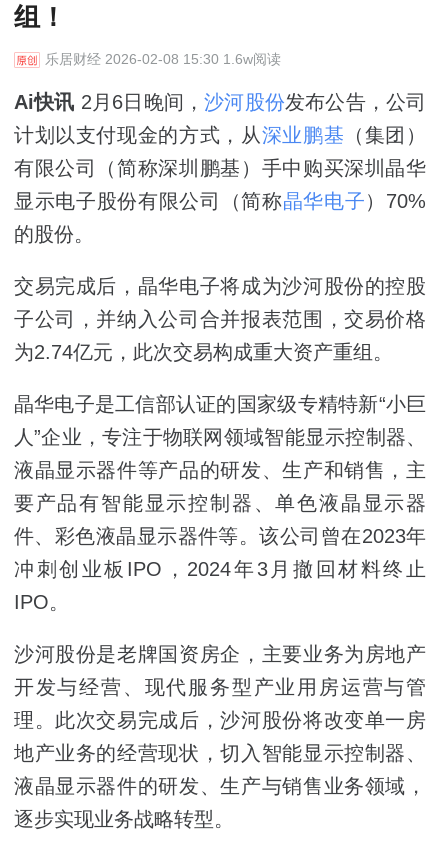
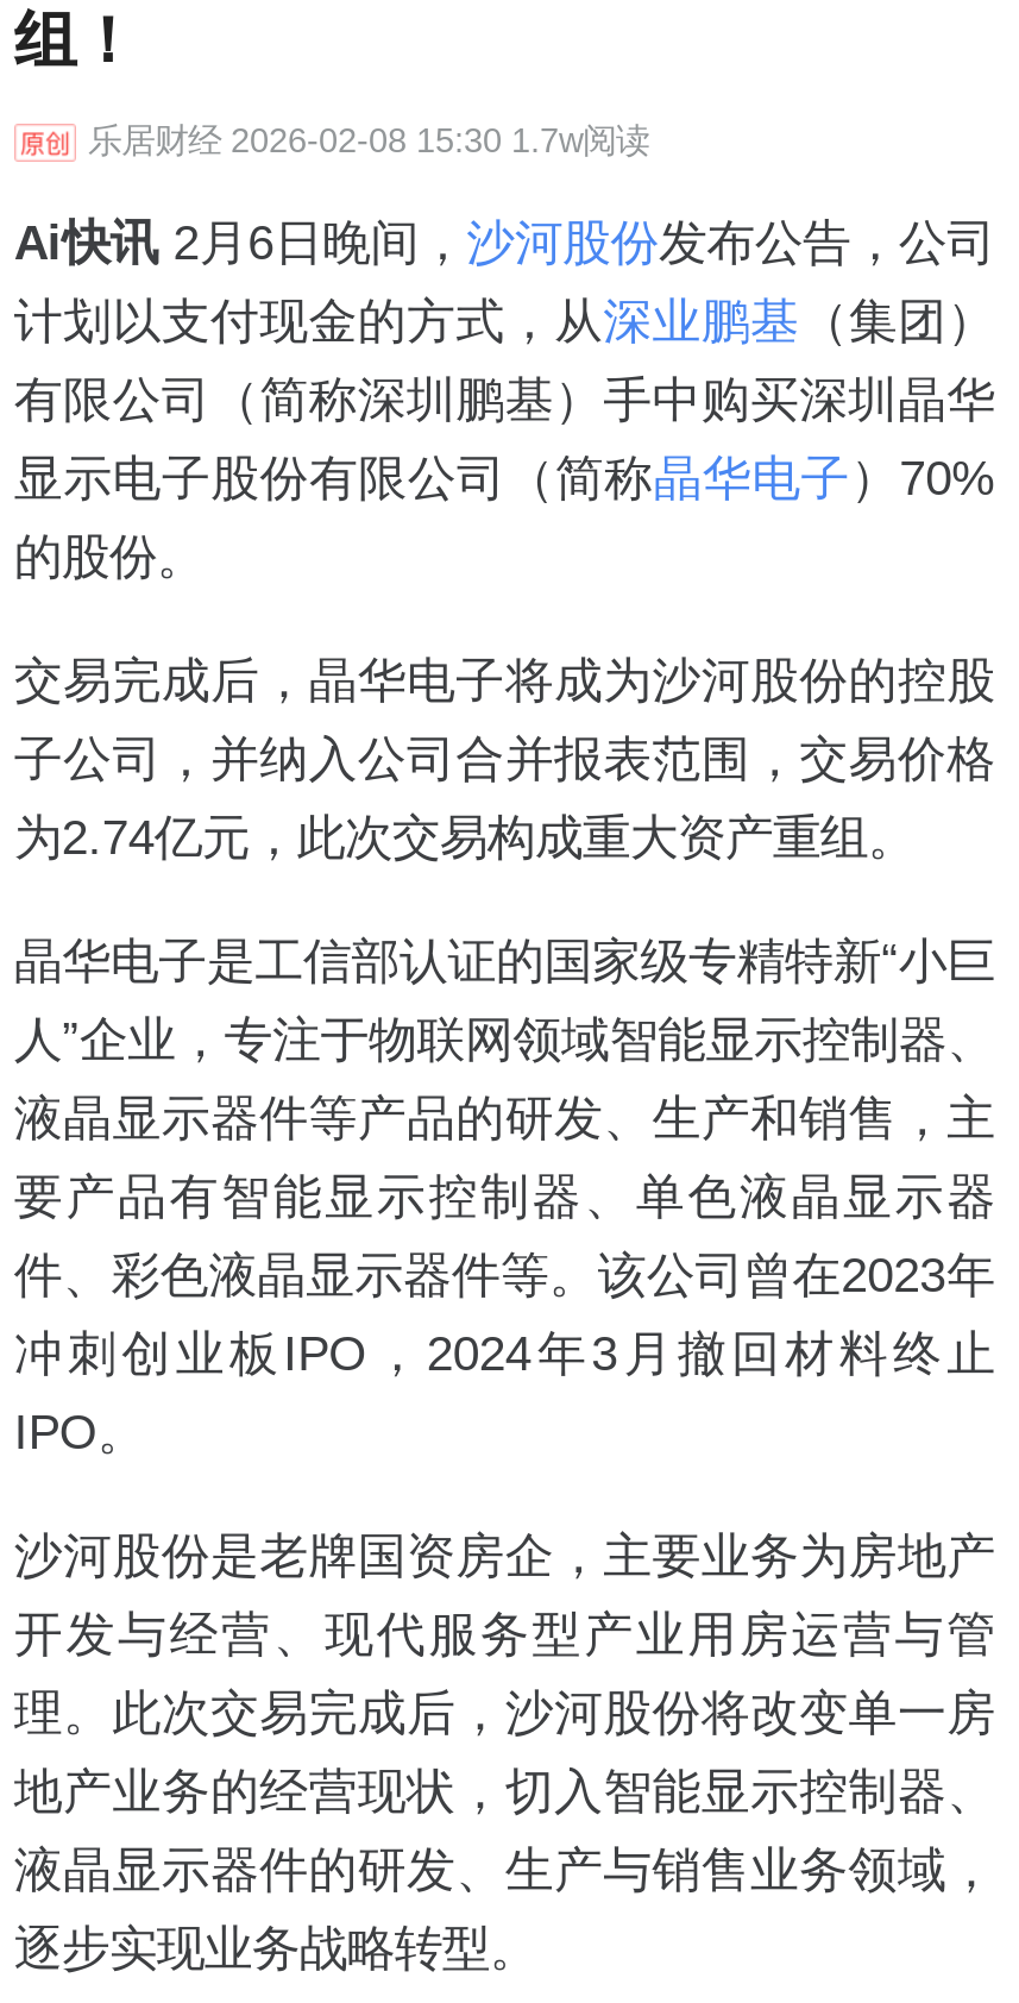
[45,51,281,67] 乐居财经2026-02-08 15:30 1.6w阅读 -> [88,122,649,160] 乐居财经2026-02-08 15:30 1.7w阅读

